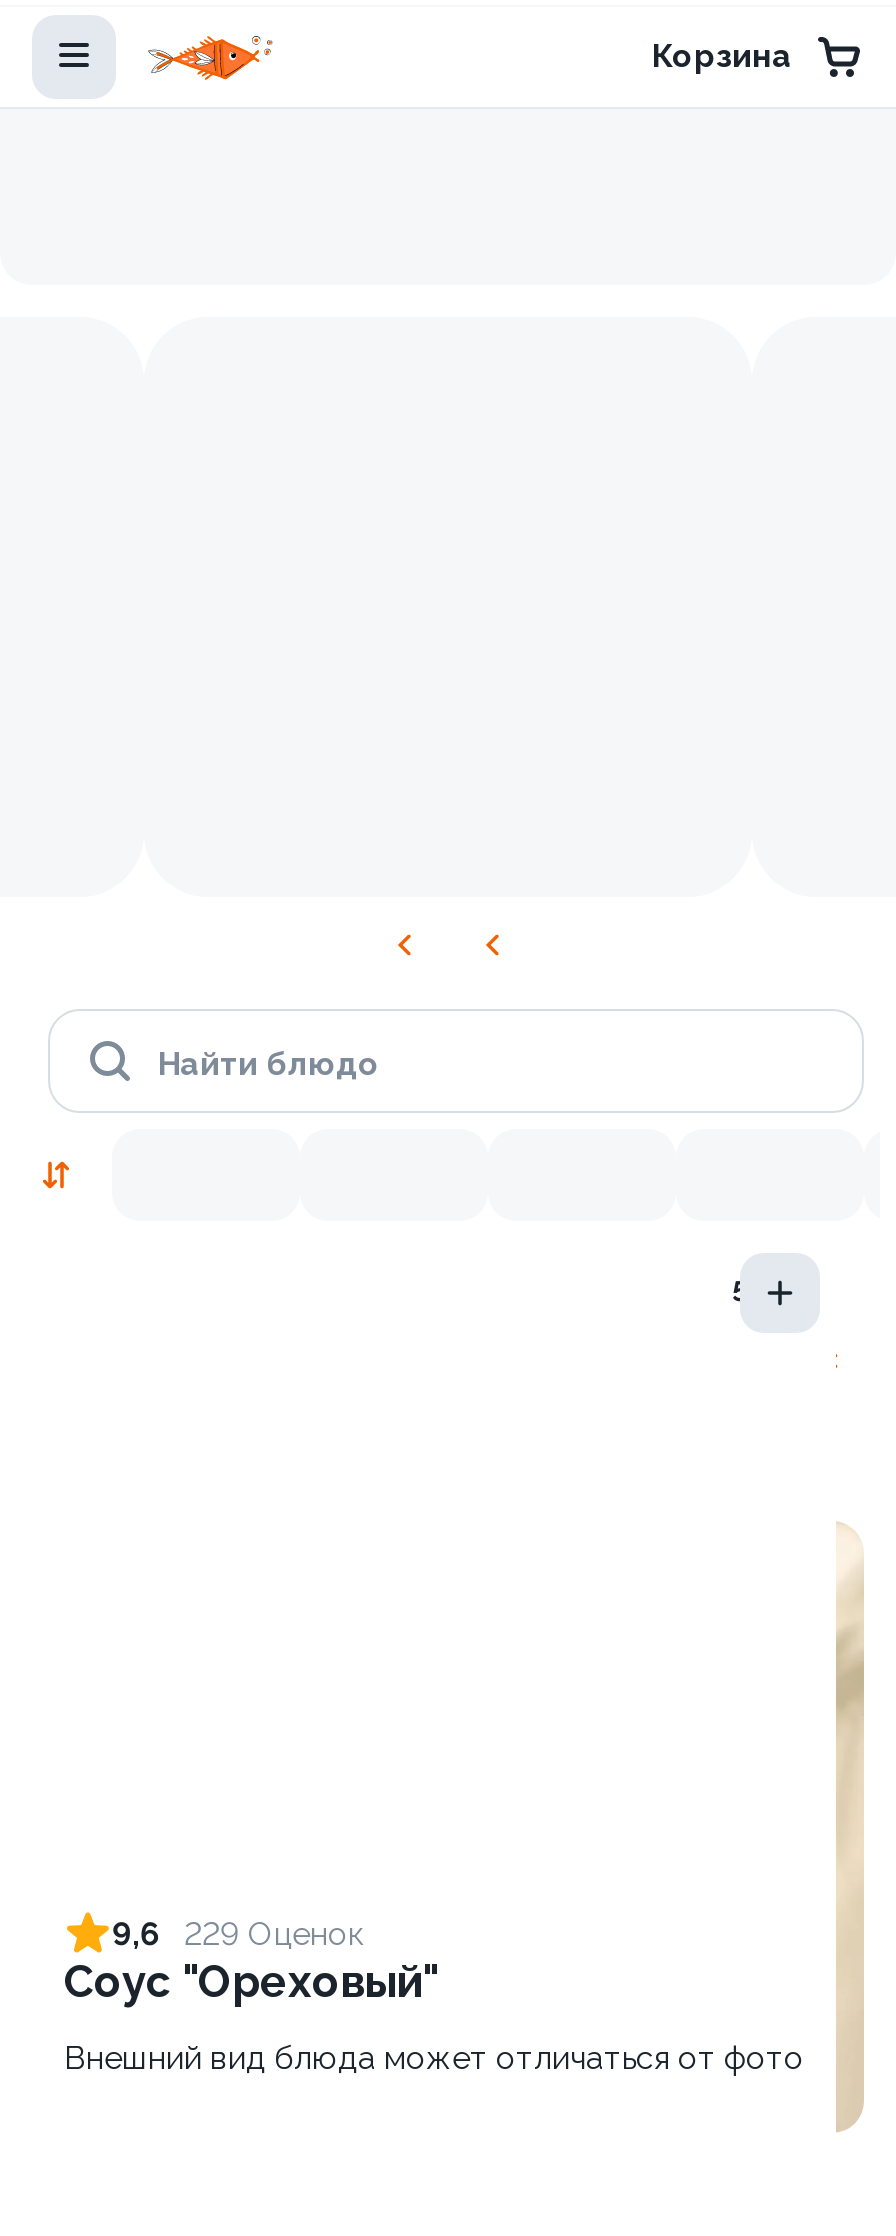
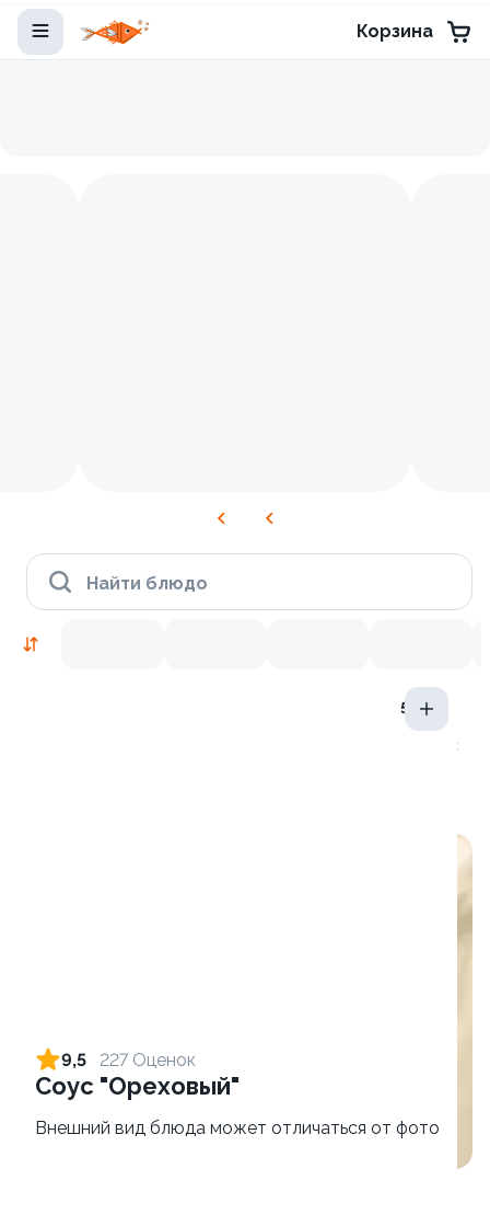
[112,1915,160,1953] 9,6 -> [61,1050,86,1070] 9,5
[184,1915,364,1953] 229 Оценок -> [100,1050,196,1070] 227 Оценок

